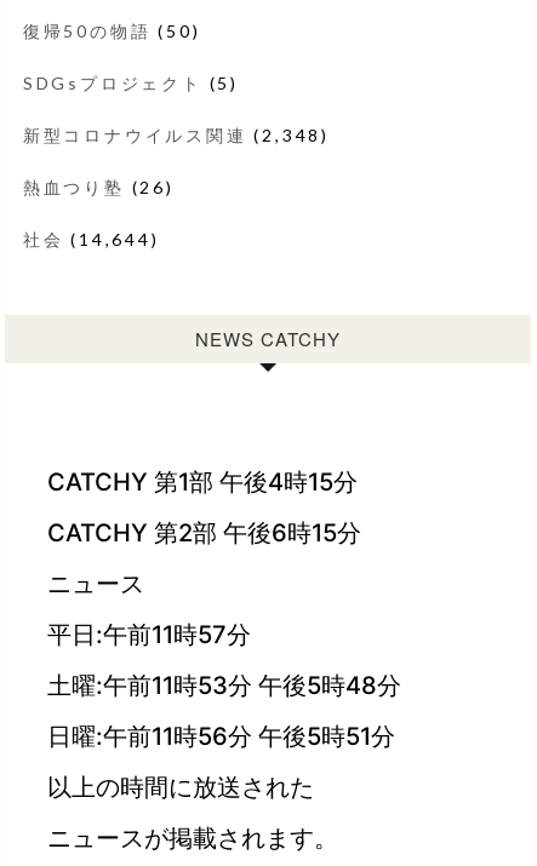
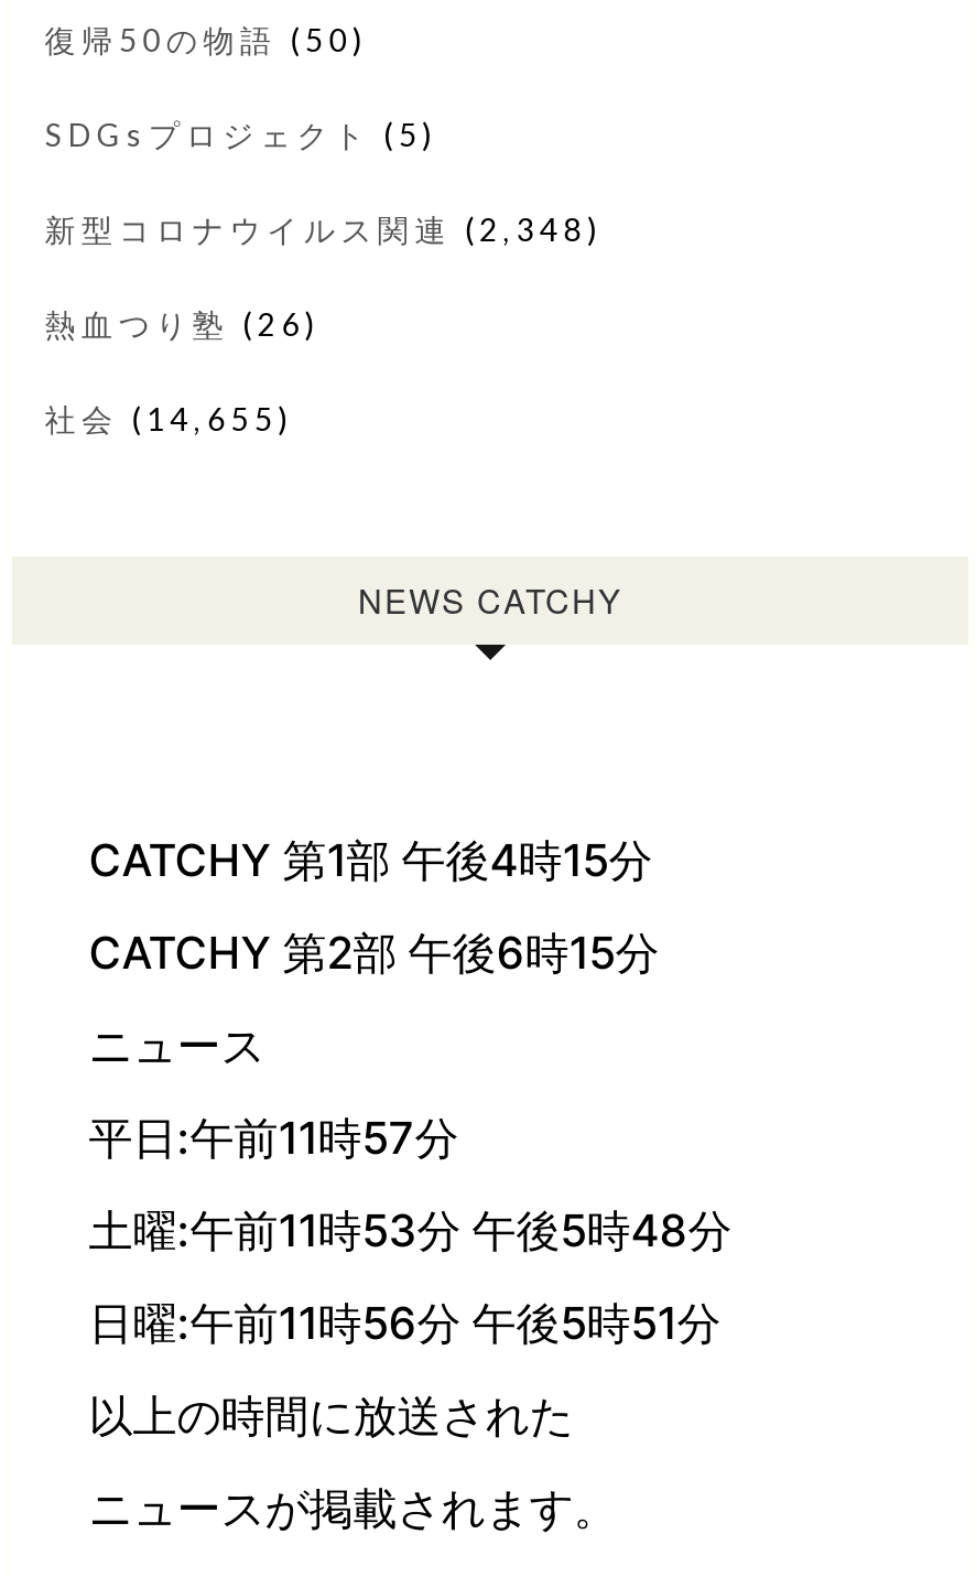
[23,229,159,249] 社会(14,644) -> [45,400,293,437] 社会(14,655)

